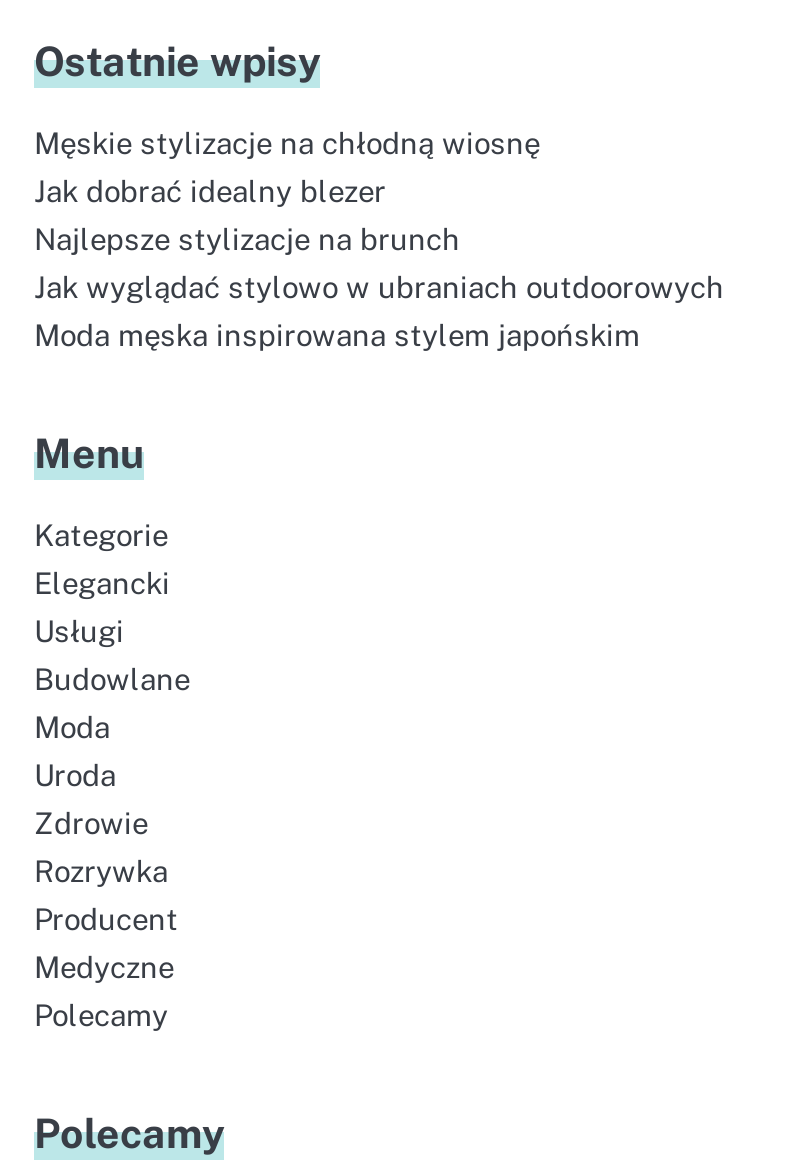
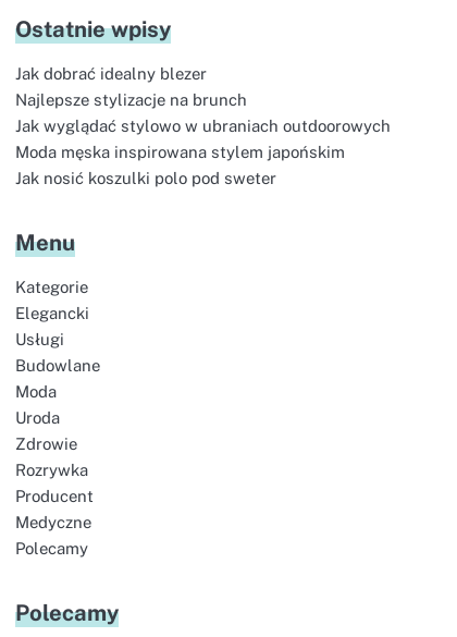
[34,126,540,160] Męskie stylizacje na chłodną wiosnę -> none
moved [34,174,724,352] -> [15,64,391,161]: Jak dobrać idealny blezer | Najlepsze stylizacje na brunch | Jak wyglądać stylowo w ubraniach outdoorowych | Moda męska inspirowana stylem japońskim
none -> [15,169,276,187] Jak nosić koszulki polo pod sweter

